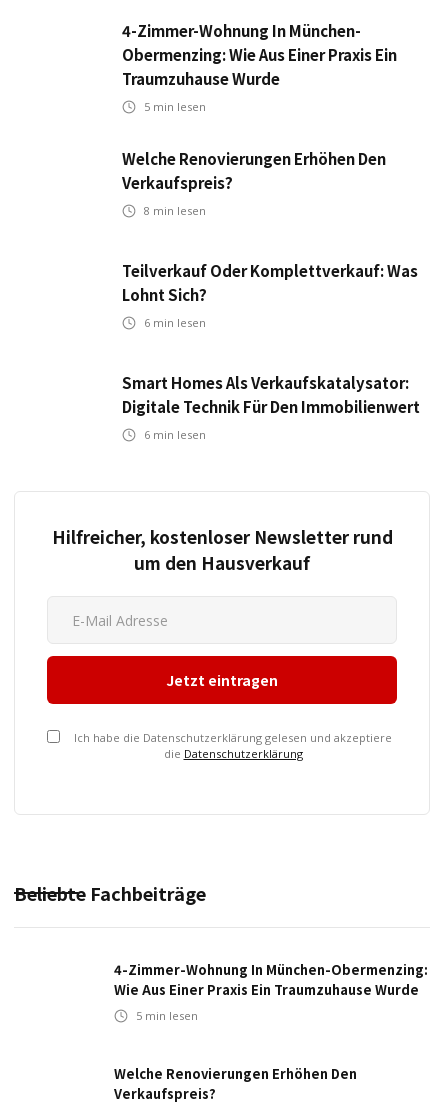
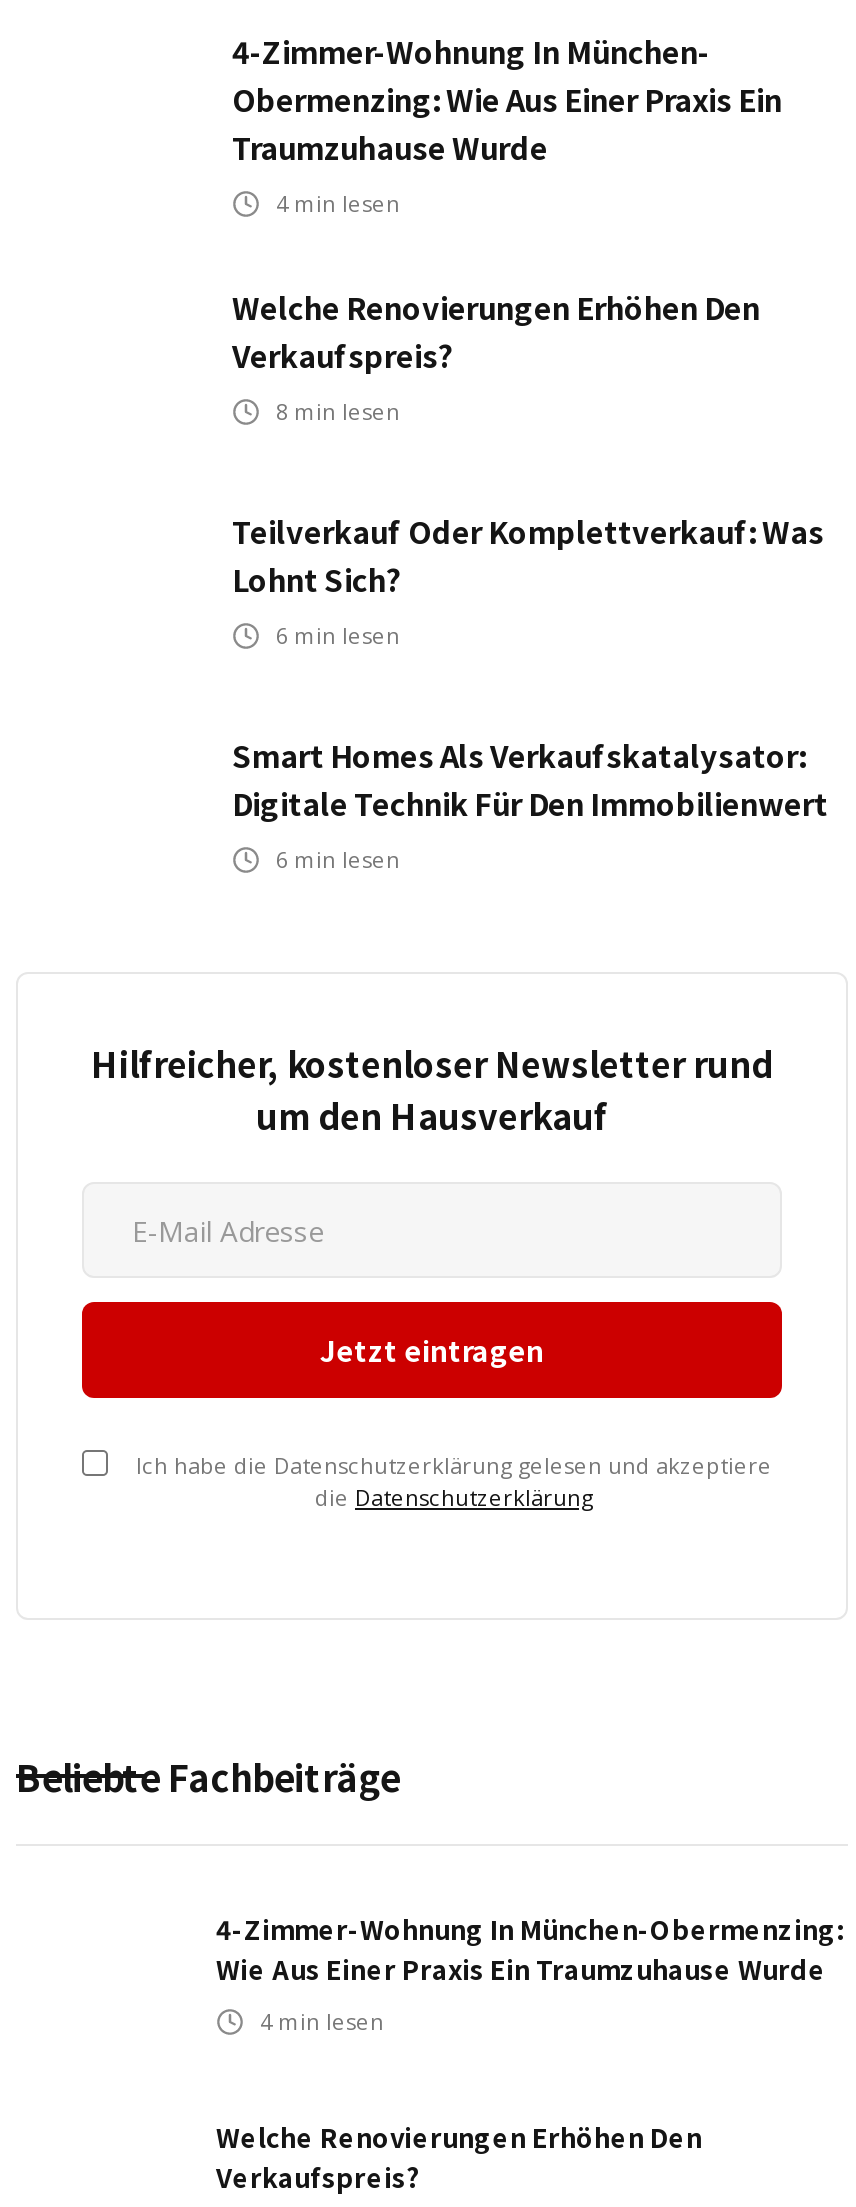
[144,99,206,114] 5 min lesen -> [276,188,400,218] 4 min lesen
[136,1008,198,1023] 5 min lesen -> [260,2006,384,2036] 4 min lesen

